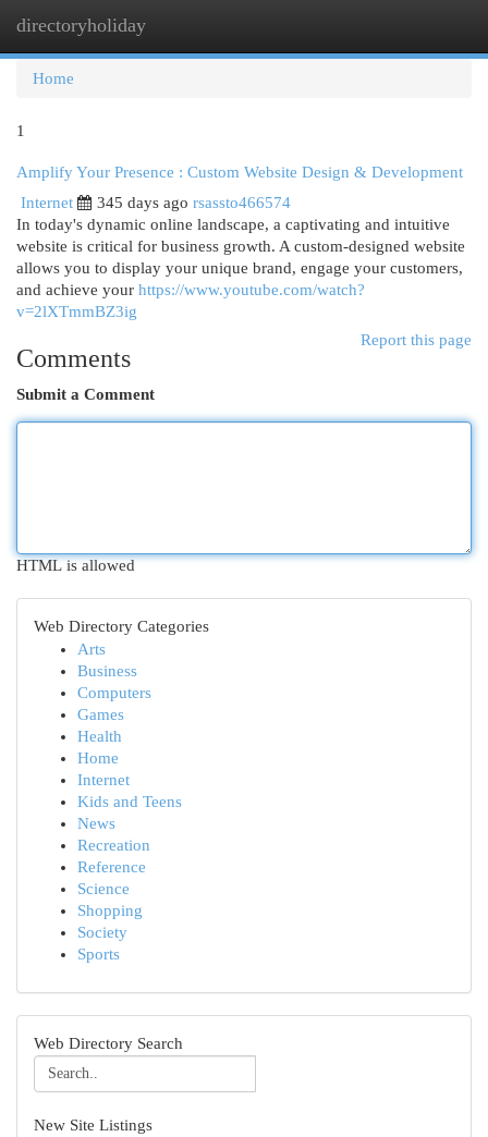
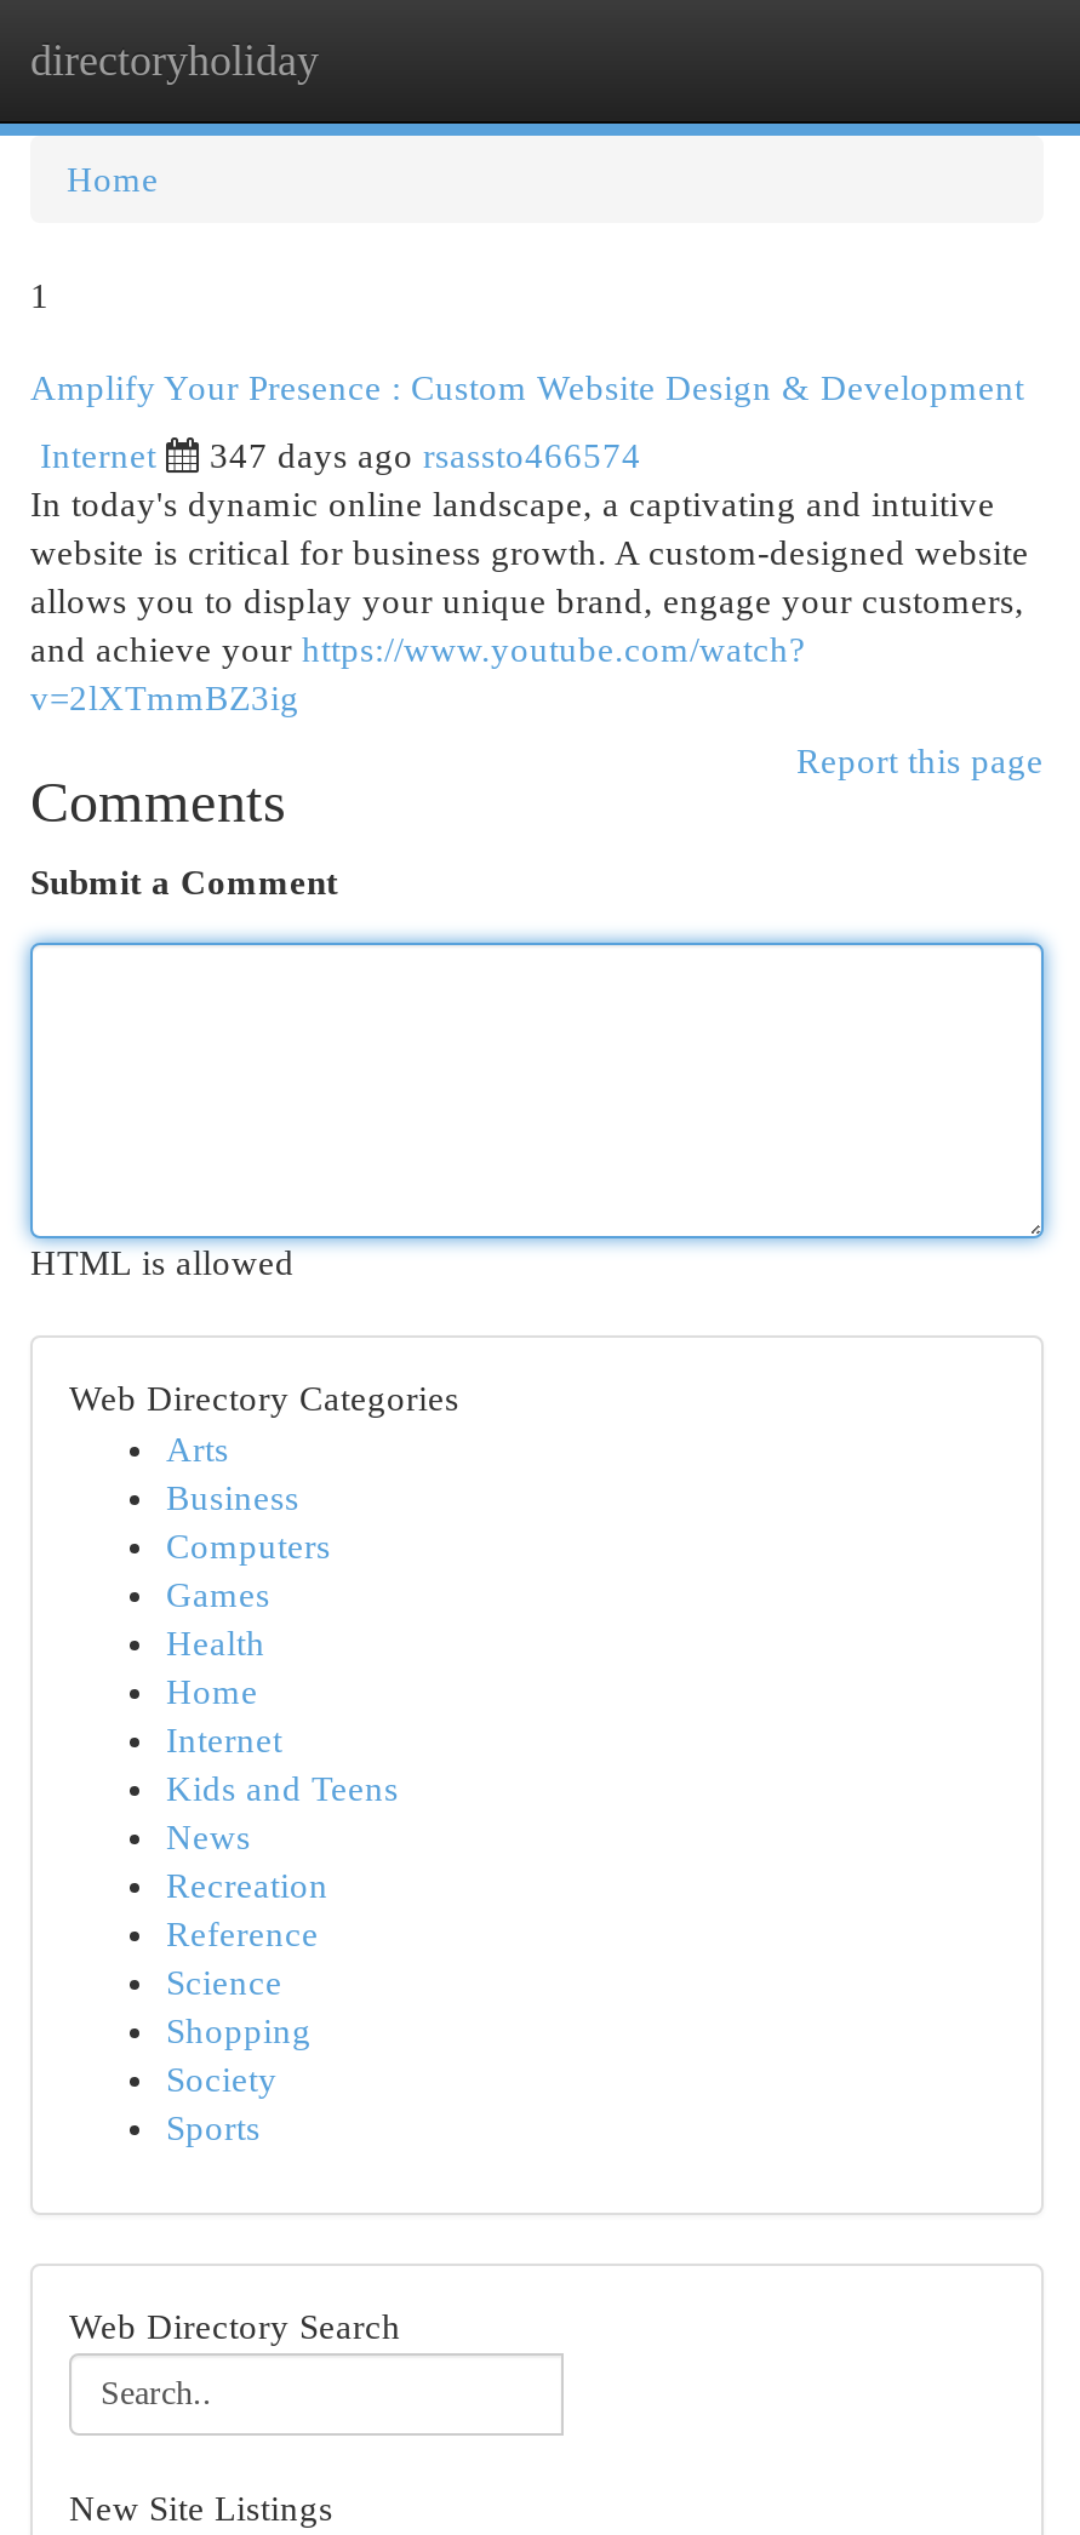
[97,194,291,211] 345 days ago rsassto466574 -> [210,436,641,475] 347 days ago rsassto466574

